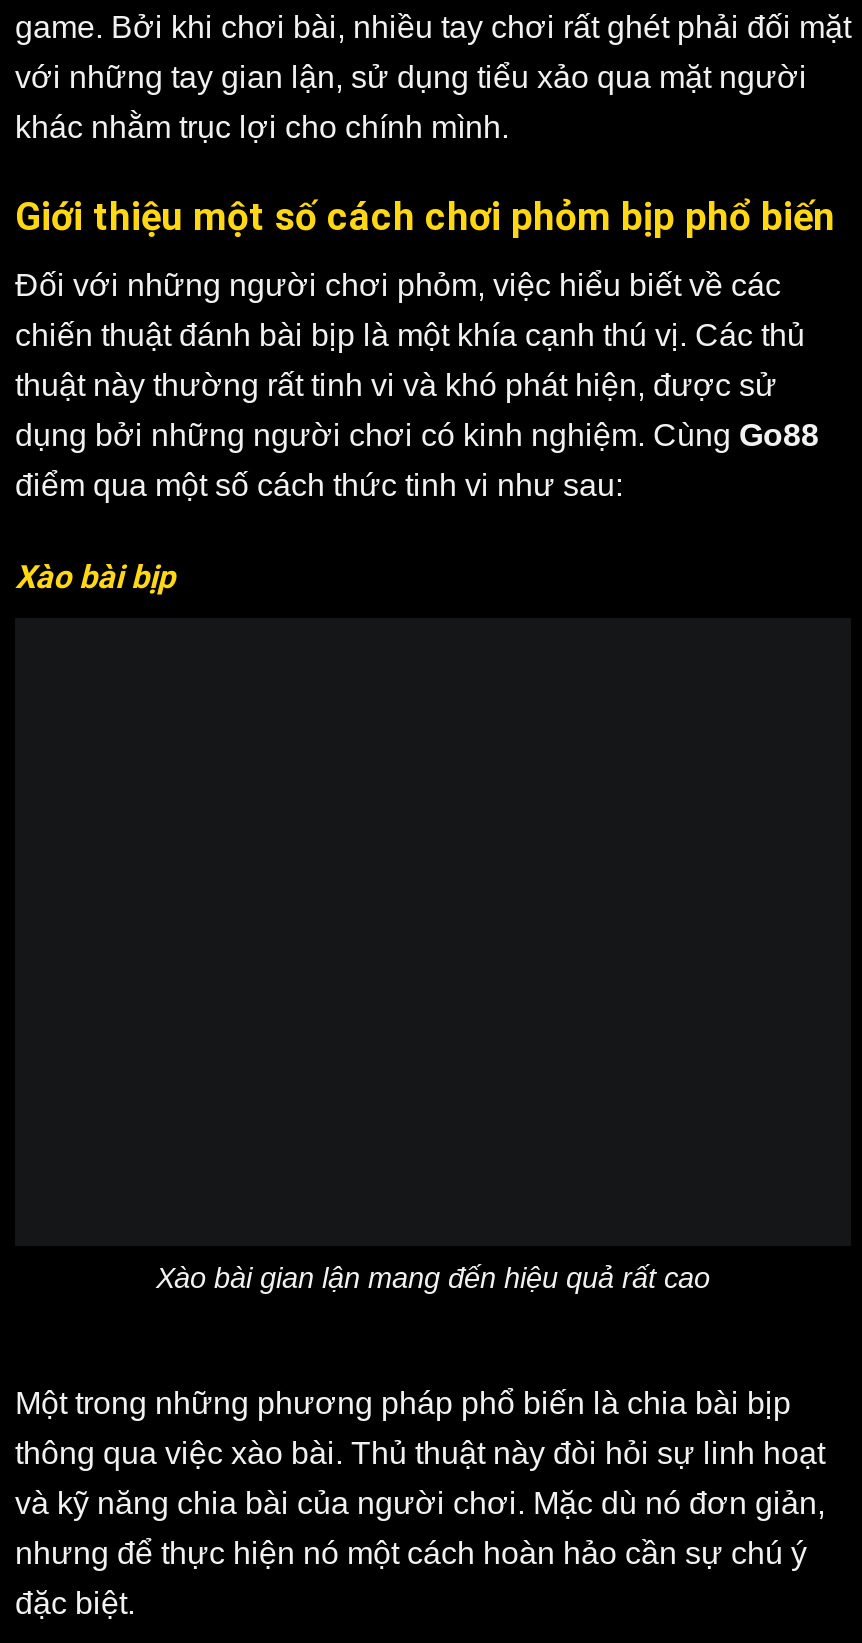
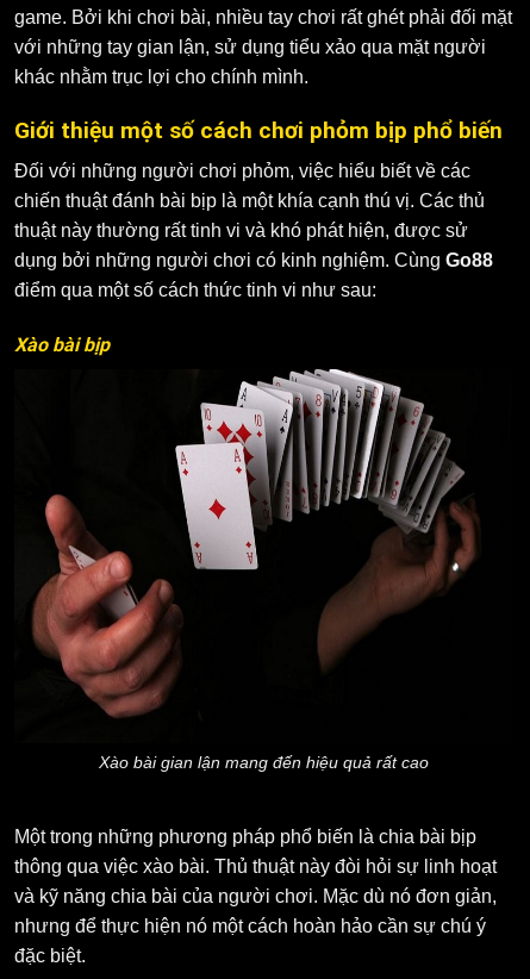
none -> [32,368,475,717] [image]

